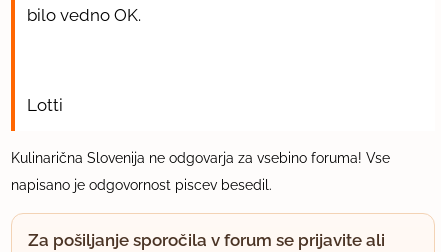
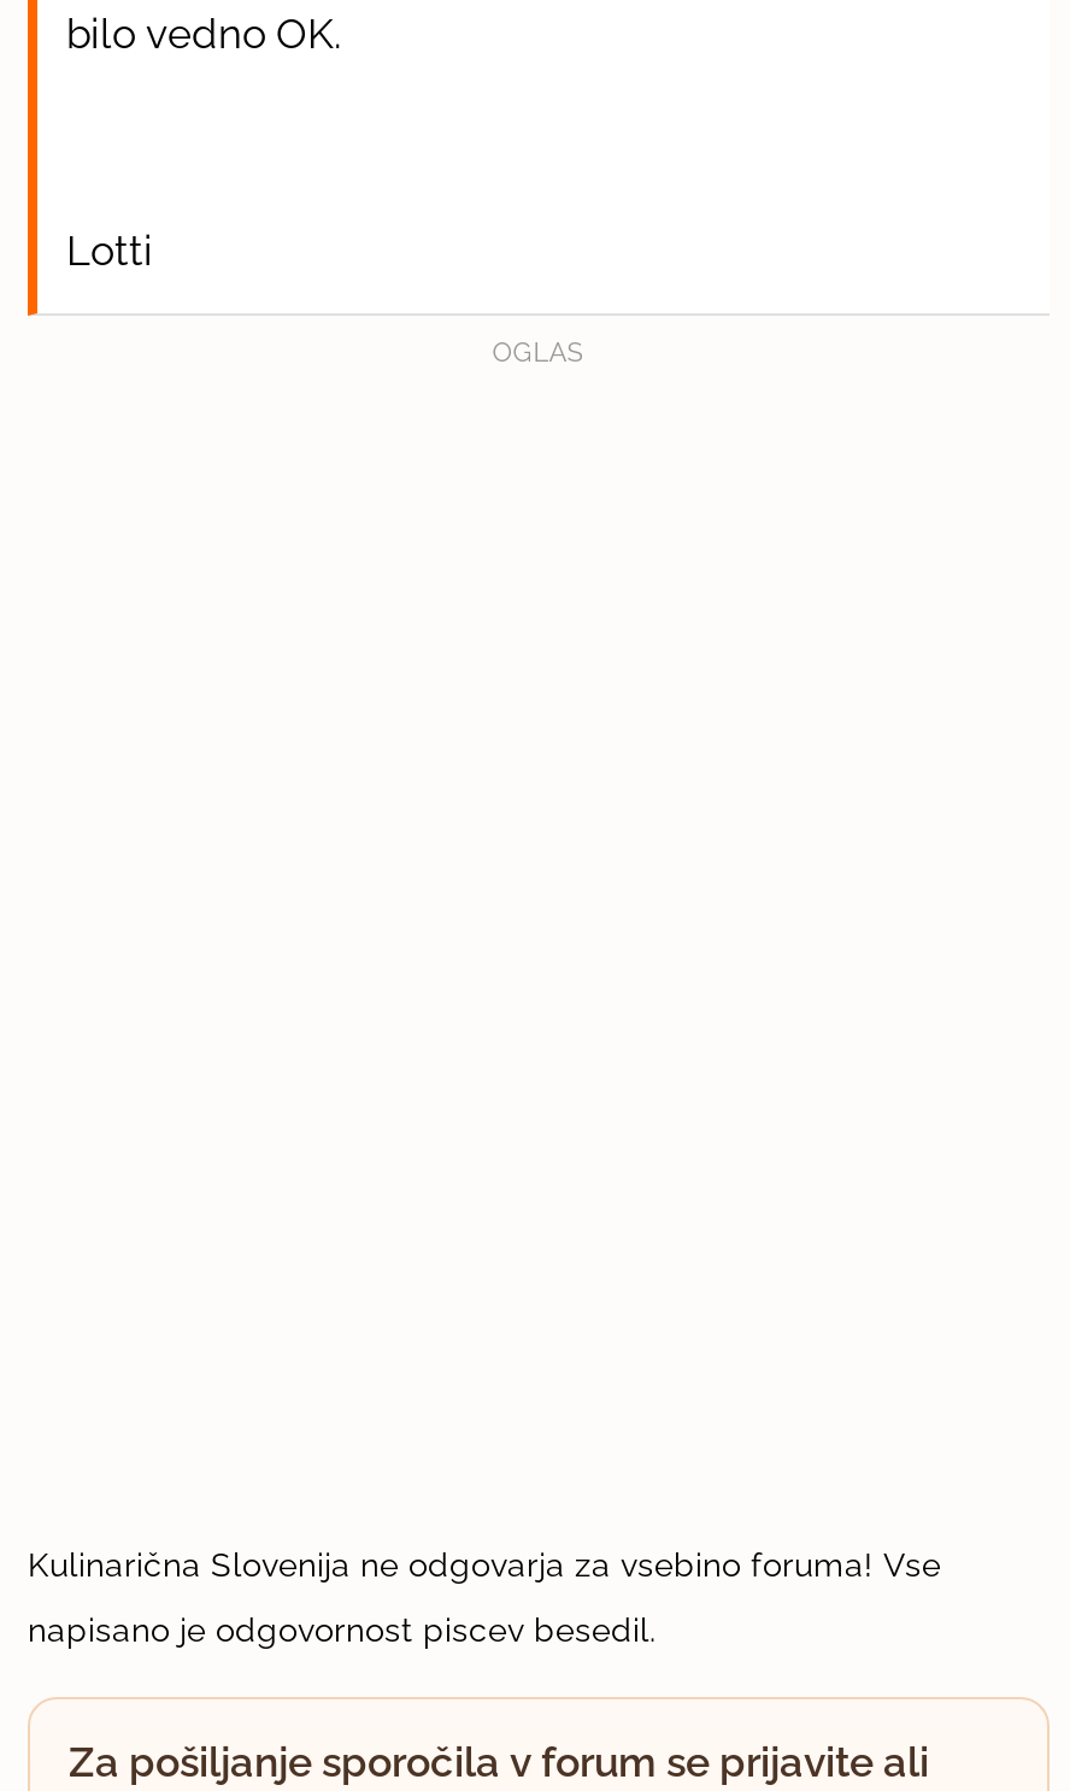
none -> [492,338,585,370] OGLAS

